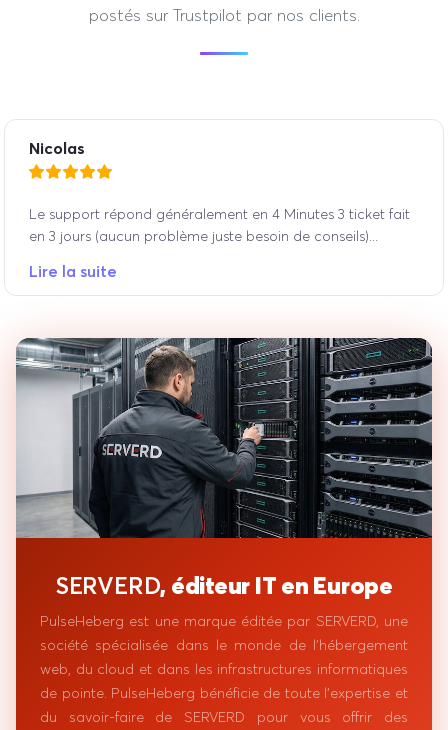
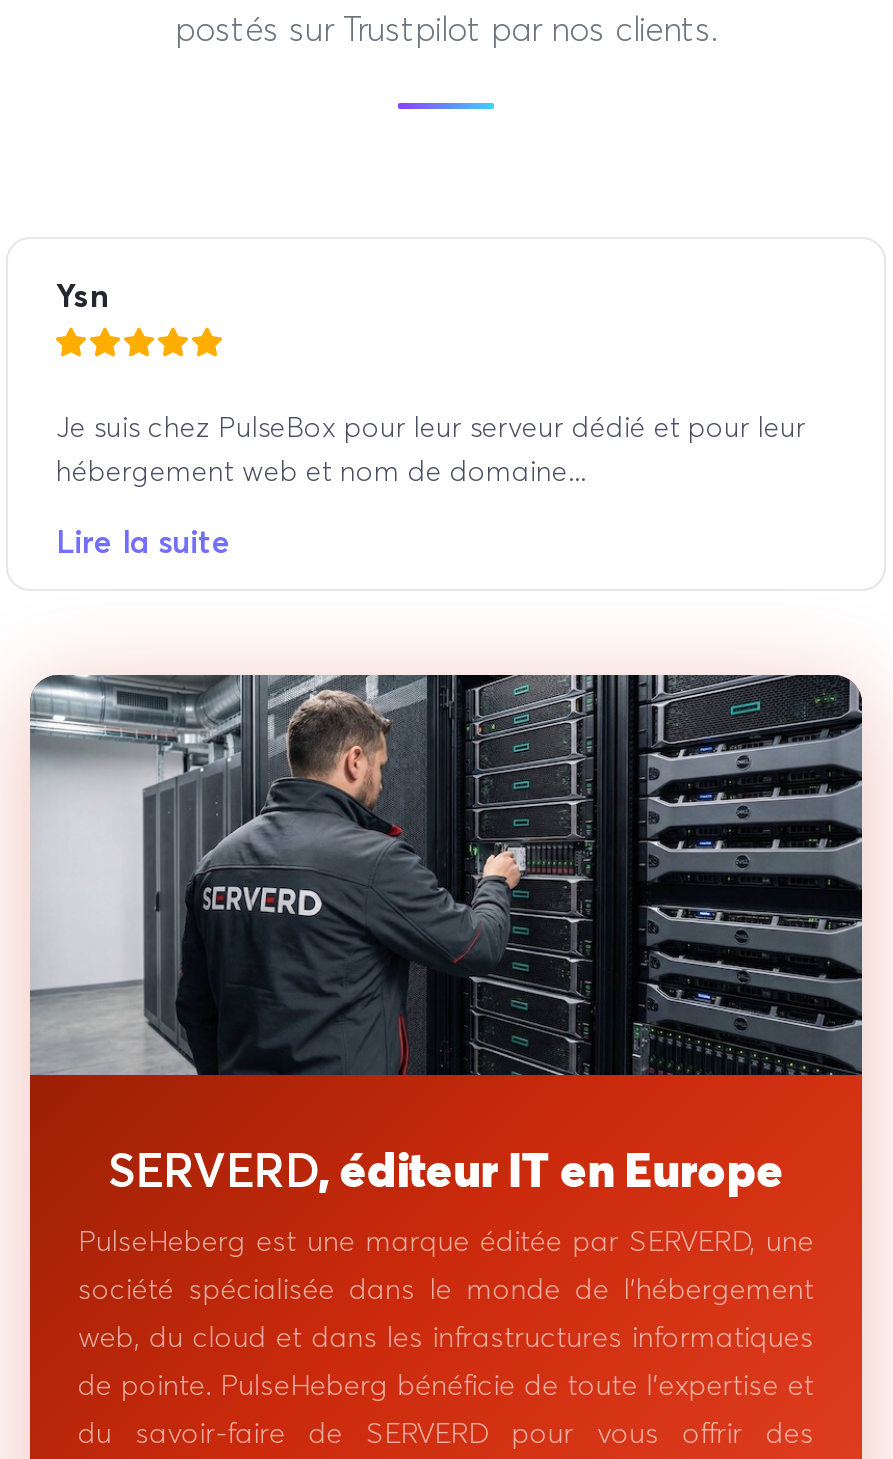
[29,138,85,158] Nicolas -> [56,275,108,315] Ysn
[29,205,410,245] Le support répond généralement en 4 Minutes 3 ticket fait | en 3 jours (aucun problème juste besoin de conseils)... -> [56,409,806,489] Je suis chez PulseBox pour leur serveur dédié et pour leur | hébergement web et nom de domaine...

